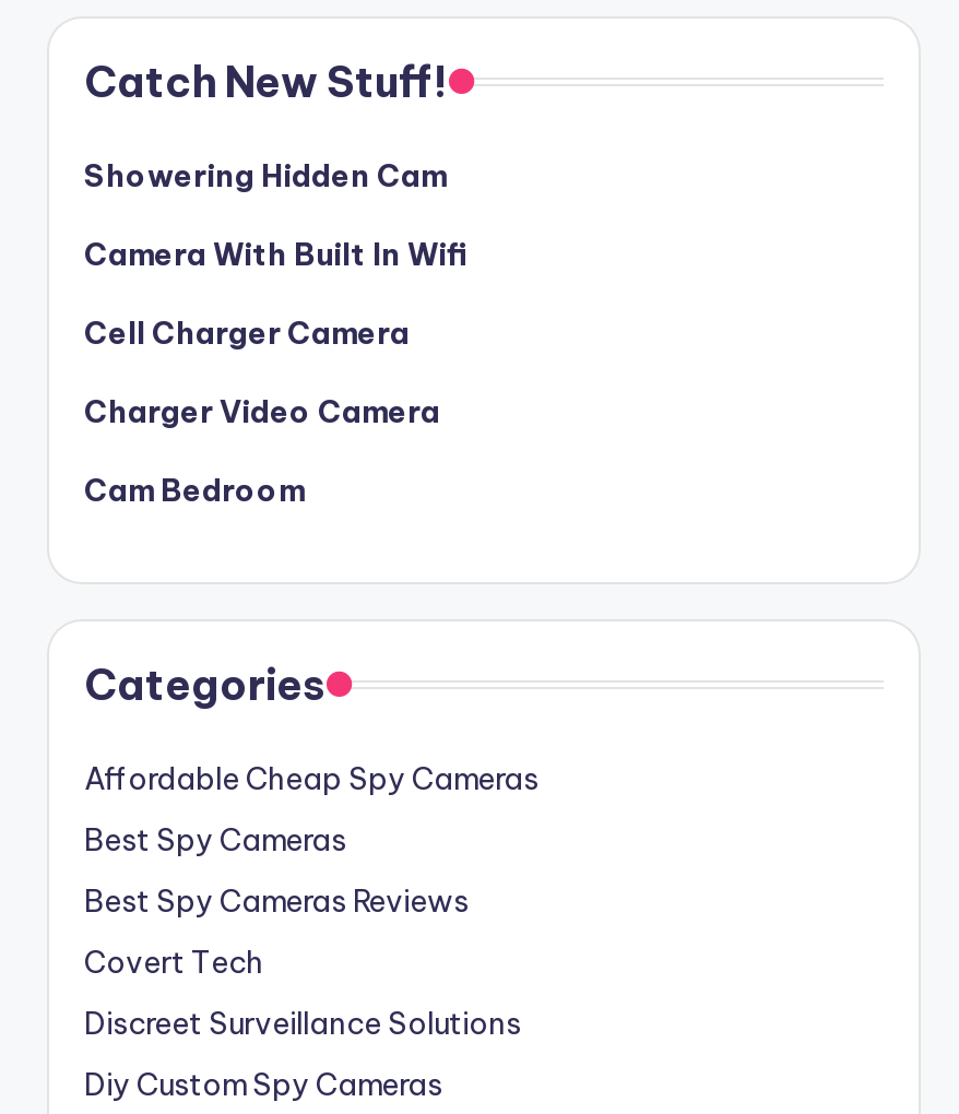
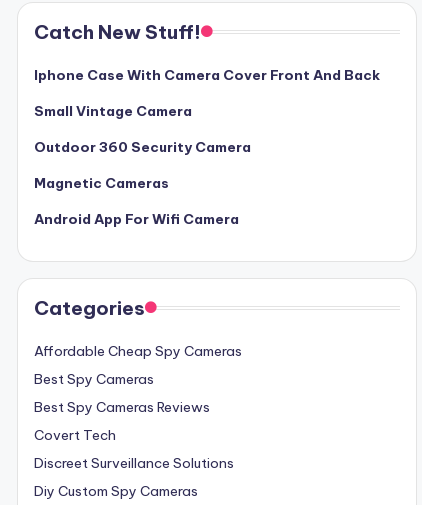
[84,156,447,196] Showering Hidden Cam -> [34,66,380,84] Iphone Case With Camera Cover Front And Back
[84,235,469,274] Camera With Built In Wifi -> [34,102,192,120] Small Vintage Camera
[84,314,410,353] Cell Charger Camera -> [34,138,251,156] Outdoor 360 Security Camera
[84,392,440,432] Charger Video Camera -> [34,174,169,192] Magnetic Cameras
[84,471,305,510] Cam Bedroom -> [34,210,239,228] Android App For Wifi Camera

